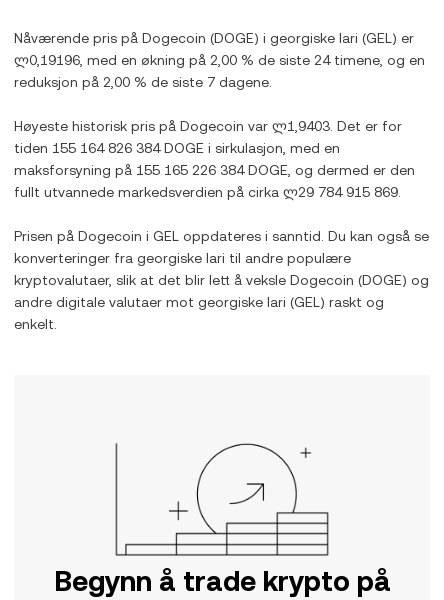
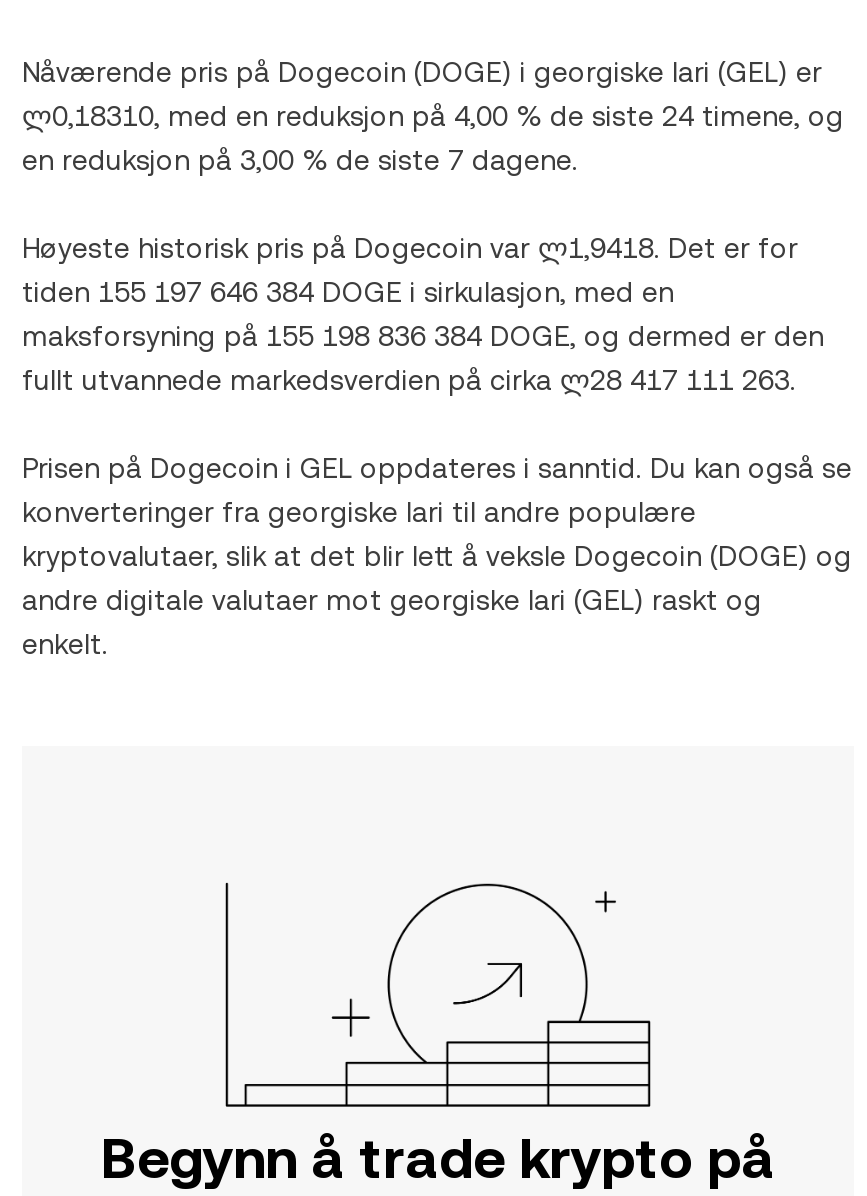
[14,52,425,90] ლ0,19196, med en økning på 2,00 % de siste 24 timene, og en | reduksjon på 2,00 % de siste 7 dagene. -> [22,100,844,176] ლ0,18310, med en reduksjon på 4,00 % de siste 24 timene, og | en reduksjon på 3,00 % de siste 7 dagene.
[14,118,415,200] Høyeste historisk pris på Dogecoin var ლ1,9403. Det er for | tiden 155 164 826 384 DOGE i sirkulasjon, med en | maksforsyning på 155 165 226 384 DOGE, og dermed er den | fullt utvannede markedsverdien på cirka ლ29 784 915 869. -> [22,232,824,396] Høyeste historisk pris på Dogecoin var ლ1,9418. Det er for | tiden 155 197 646 384 DOGE i sirkulasjon, med en | maksforsyning på 155 198 836 384 DOGE, og dermed er den | fullt utvannede markedsverdien på cirka ლ28 417 111 263.

